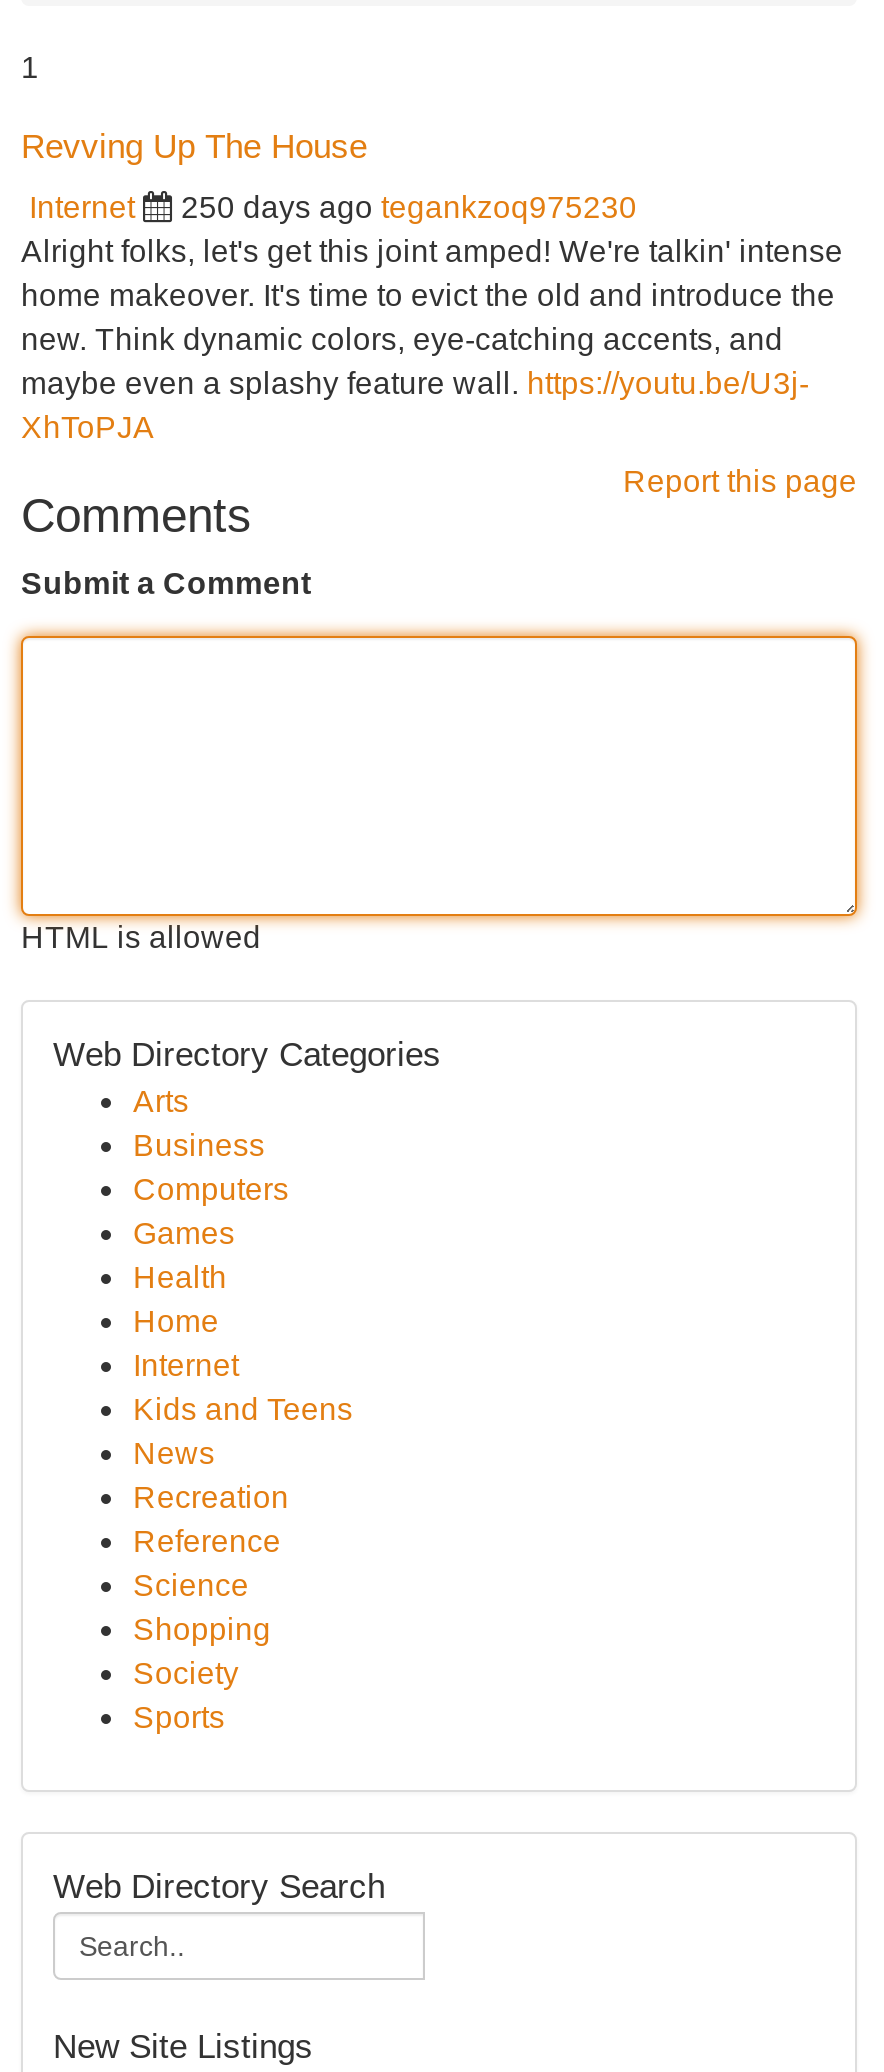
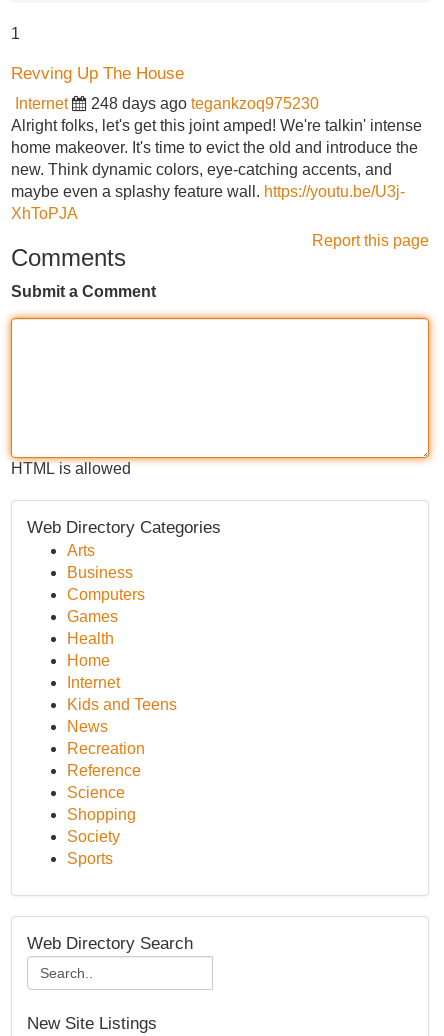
[181,190,637,224] 250 days ago tegankzoq975230 -> [91,95,319,112] 248 days ago tegankzoq975230

